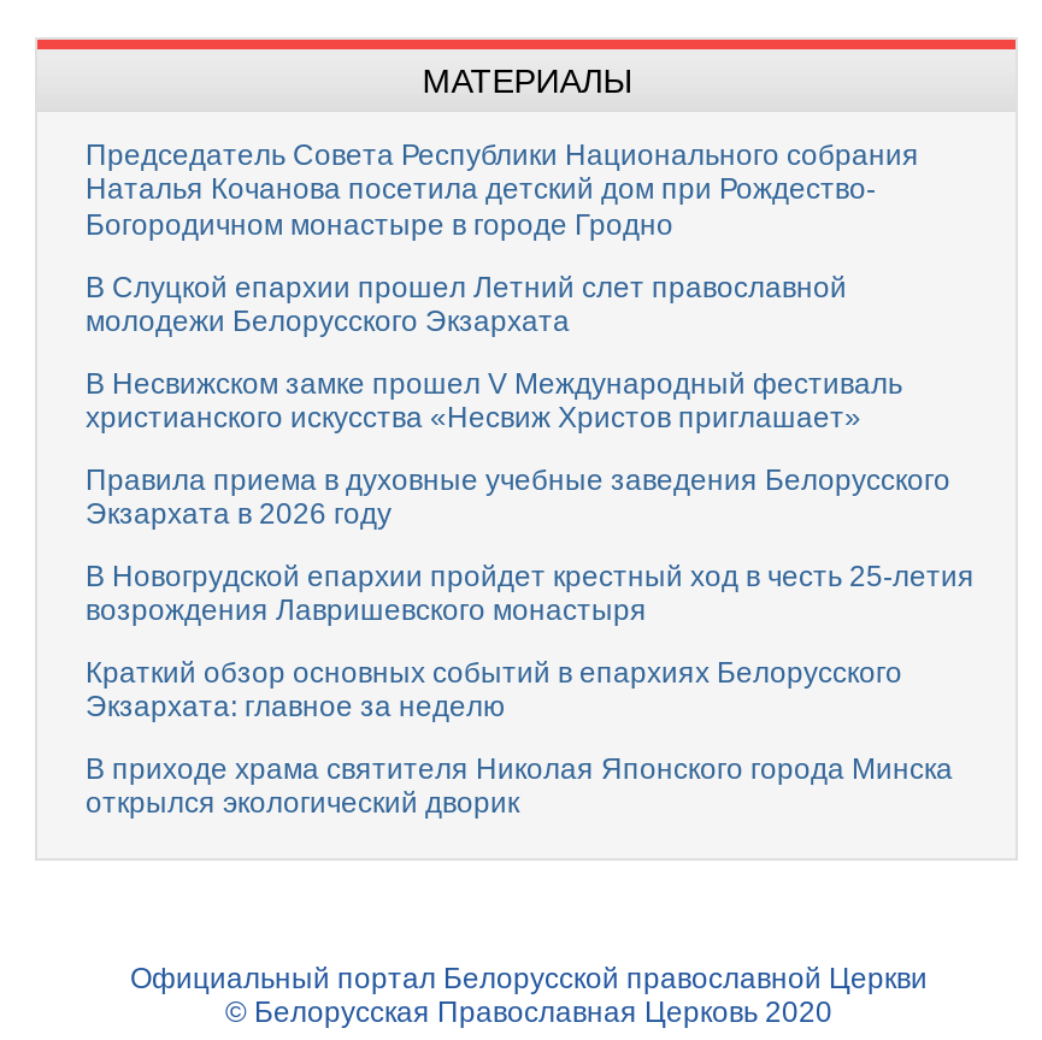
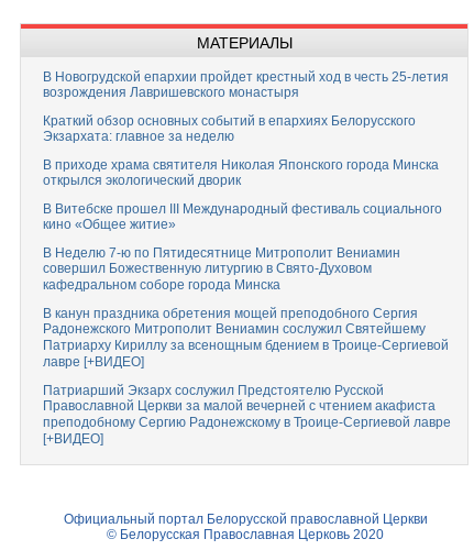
[86,138,950,533] Председатель Совета Республики Национального собрания | Наталья Кочанова посетила детский дом при Рождество- | Богородичном монастыре в городе Гродно | В Слуцкой епархии прошел Летний слет православной | молодежи Белорусского Экзархата | В Несвижском замке прошел V Международный фестиваль | христианского искусства «Несвиж Христов приглашает» | Правила приема в духовные учебные заведения Белорусского | Экзархата в 2026 году -> none
moved [86,560,975,822] -> [43,69,449,189]: В Новогрудской епархии пройдет крестный ход в честь 25-летия | возрождения Лавришевского монастыря | Краткий обзор основных событий в епархиях Белорусского | Экзархата: главное за неделю | В приходе храма святителя Николая Японского города Минска | открылся экологический дворик
none -> [43,201,451,448] В Витебске прошел III Международный фестиваль социального | кино «Общее житие» | В Неделю 7-ю по Пятидесятнице Митрополит Вениамин | совершил Божественную литургию в Свято-Духовом | кафедральном соборе города Минска | В канун праздника обретения мощей преподобного Сергия | Радонежского Митрополит Вениамин сослужил Святейшему | Патриарху Кириллу за всенощным бдением в Троице-Сергиевой | лавре [+ВИДЕО] | Патриарший Экзарх сослужил Предстоятелю Русской | Православной Церкви за малой вечерней с чтением акафиста | преподобному Сергию Радонежскому в Троице-Сергиевой лавре | [+ВИДЕО]

